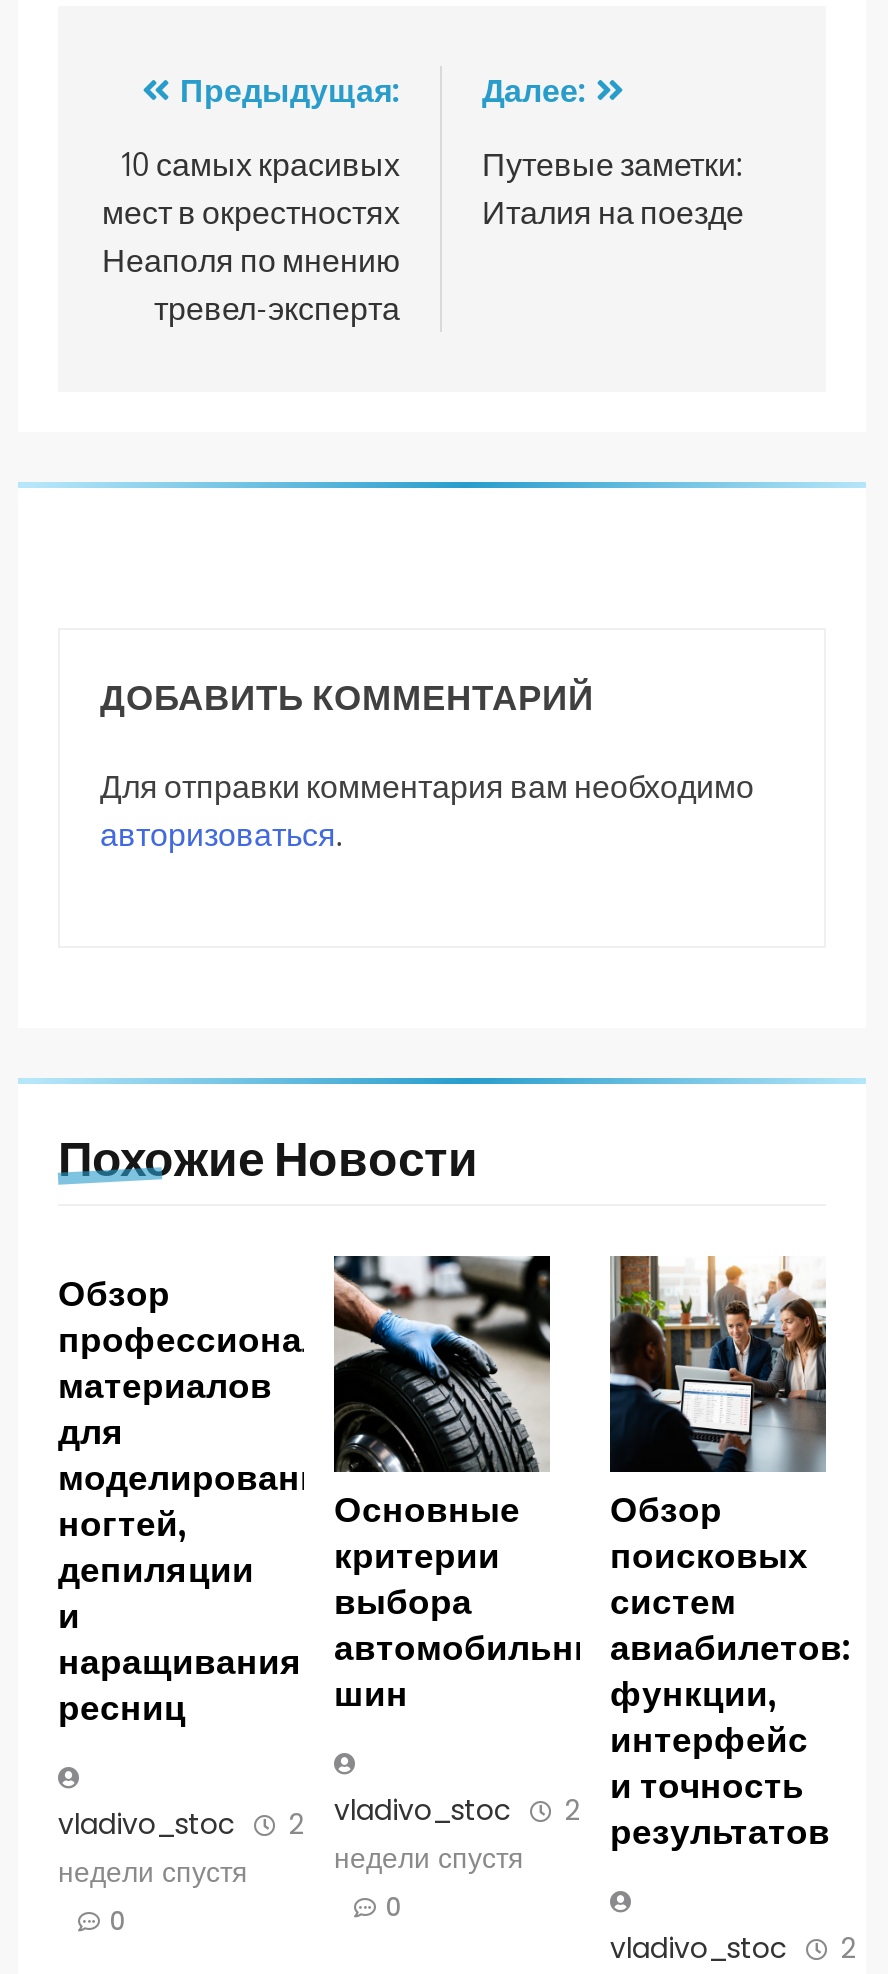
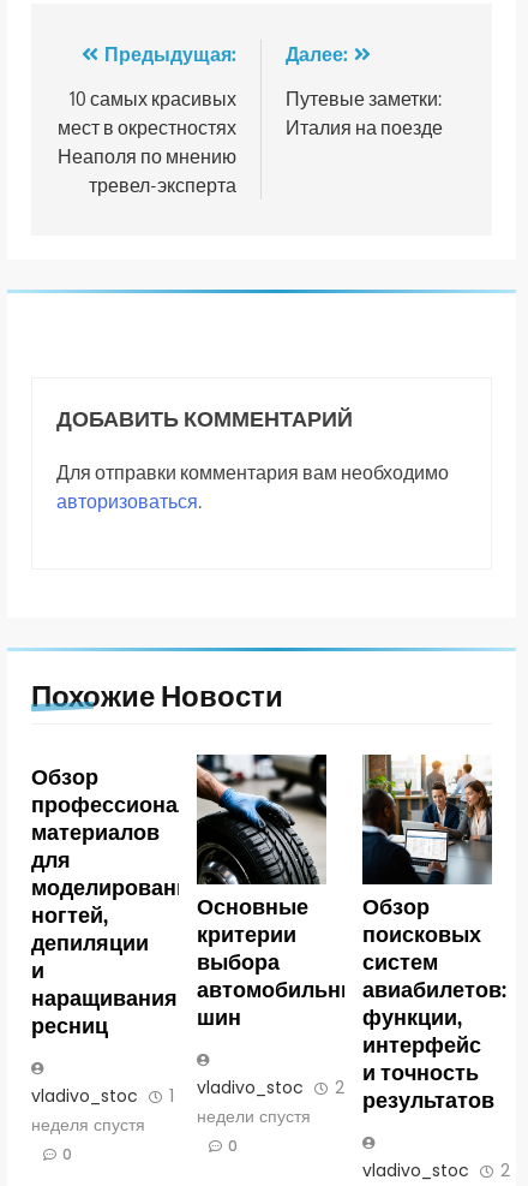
[58,1790,830,1852] vladivo_stoc 2 vladivo_stoc 2 результатов -> [31,1075,494,1113] vladivo_stoc 1 vladivo_stoc 2 результатов
[58,1852,248,1892] недели спустя -> [31,1113,145,1137] неделя спустя

